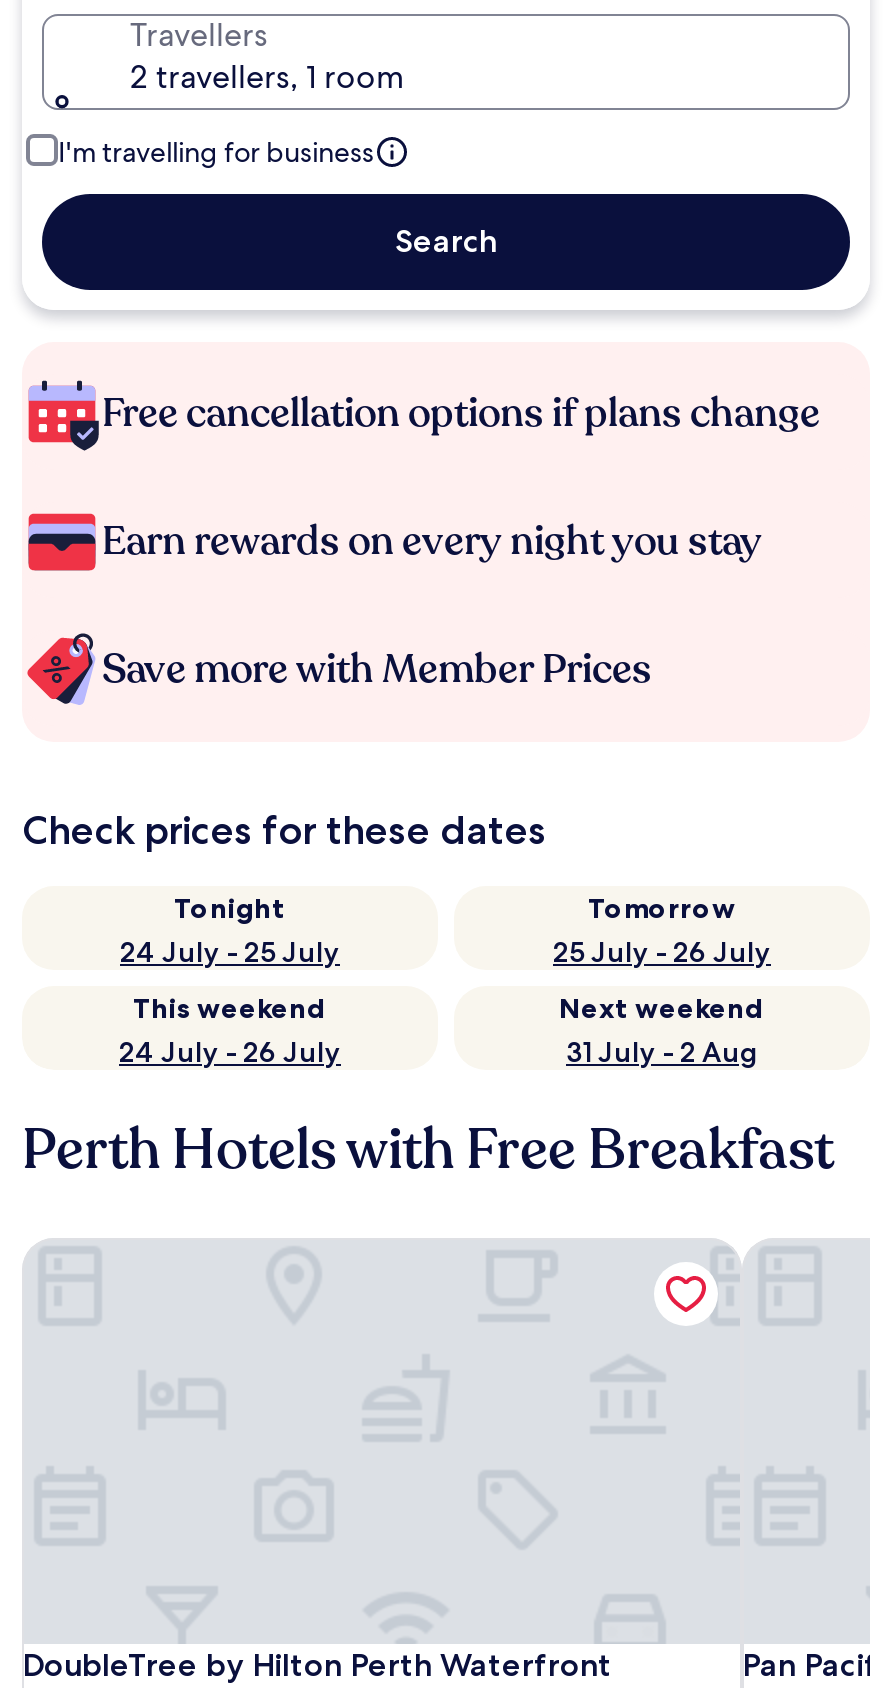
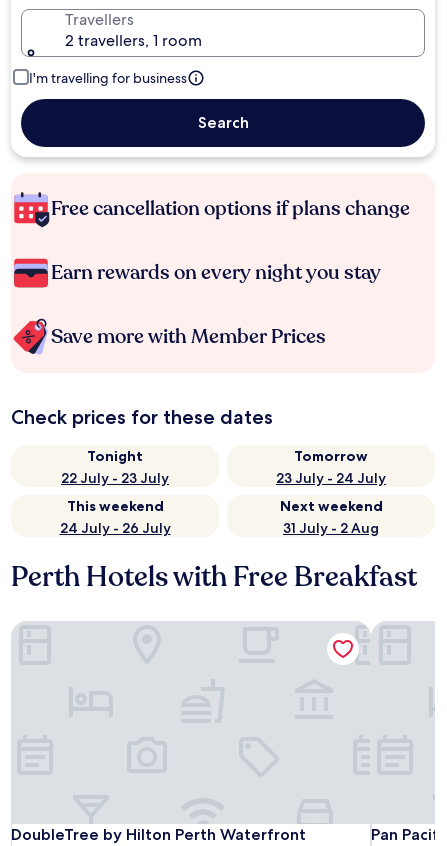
[120,934,340,970] 24 July - 25 July -> [61,469,169,487] 22 July - 23 July
[553,934,771,970] 25 July - 26 July -> [276,469,386,487] 23 July - 24 July

